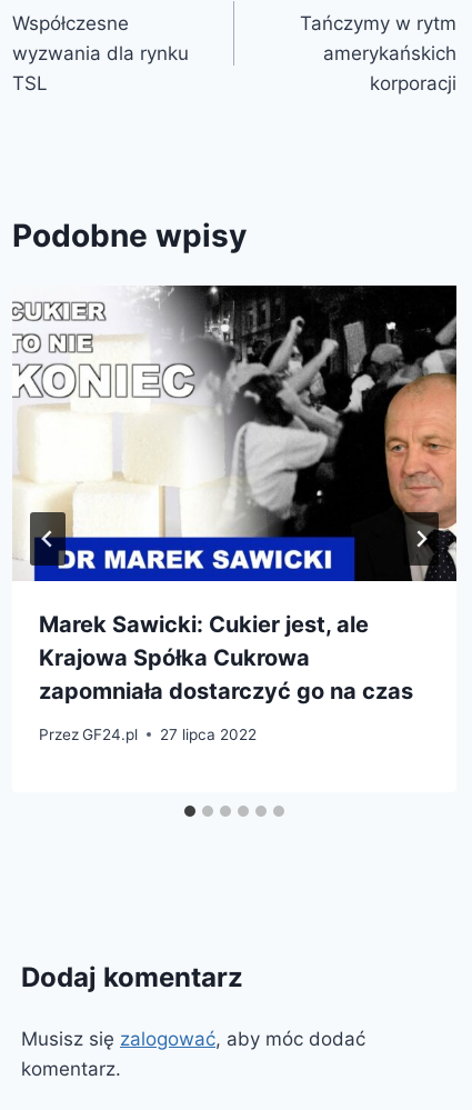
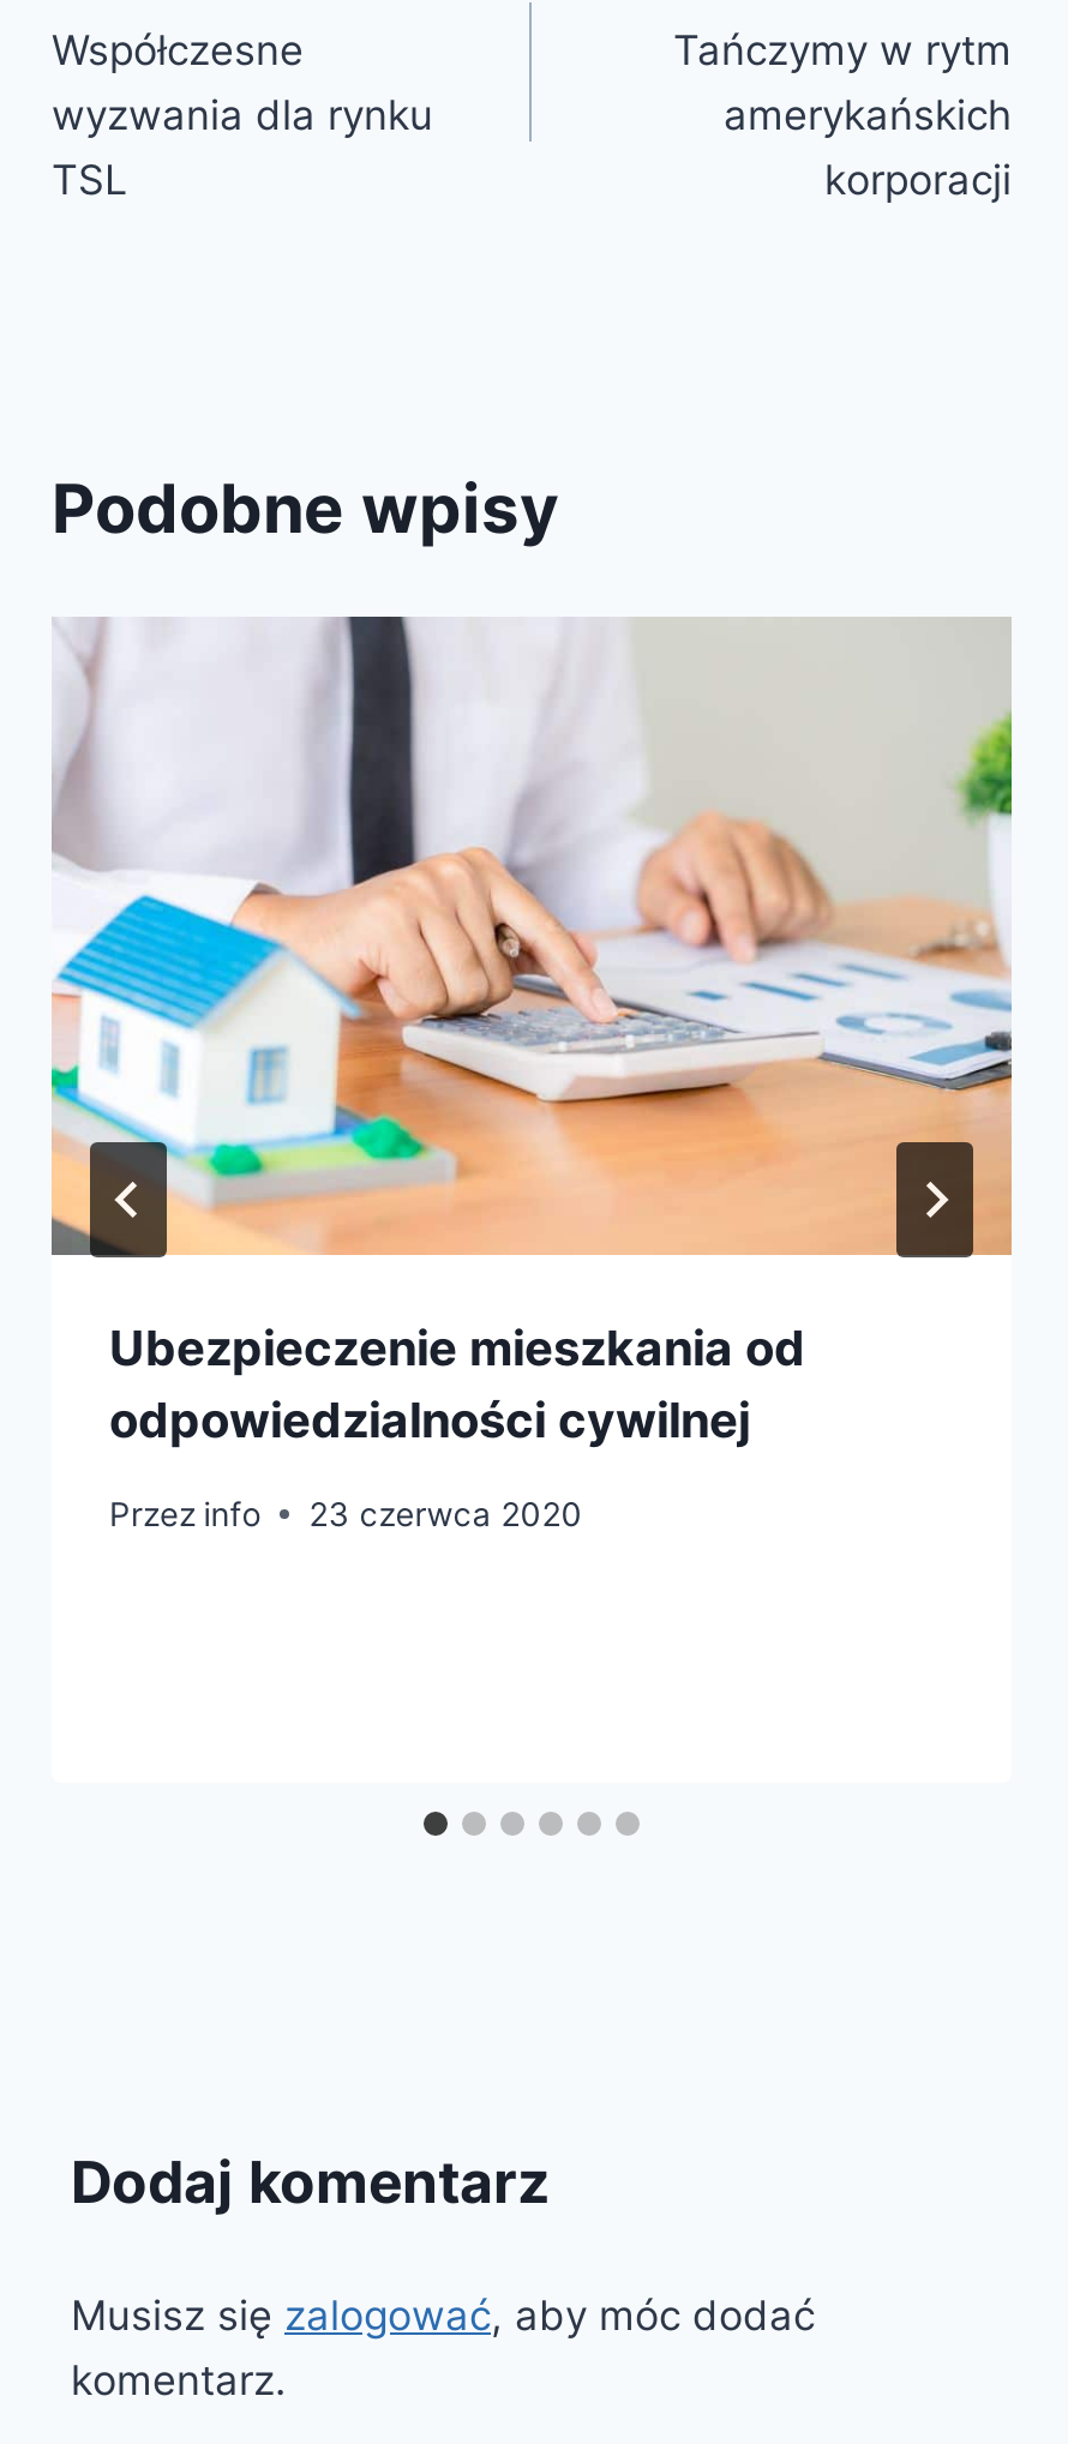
[12,284,458,705] [image] | Marek Sawicki: Cukier jest, ale | Krajowa Spółka Cukrowa | zapomniała dostarczyć go na czas -> [49,614,1014,1450] [image] | Ubezpieczenie mieszkania od | odpowiedzialności cywilnej
[39,725,257,743] Przez GF24.pl | 27 lipca 2022 -> [109,1494,582,1533] Przez info | 23 czerwca 2020

